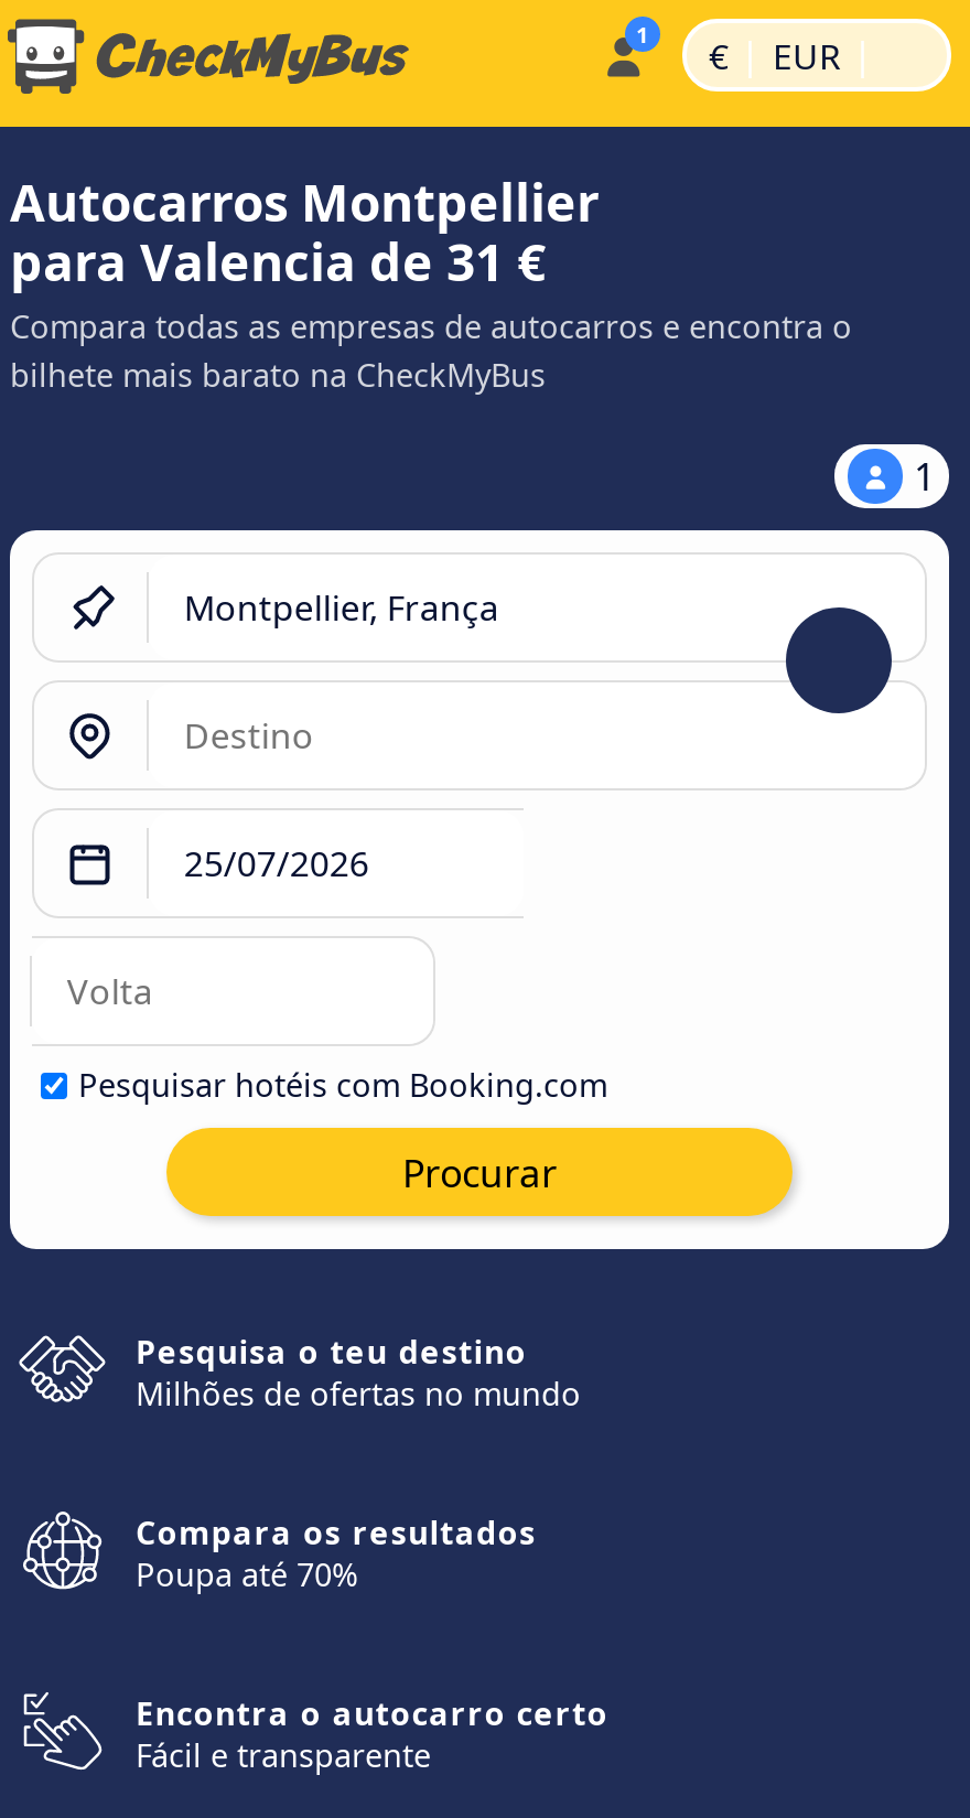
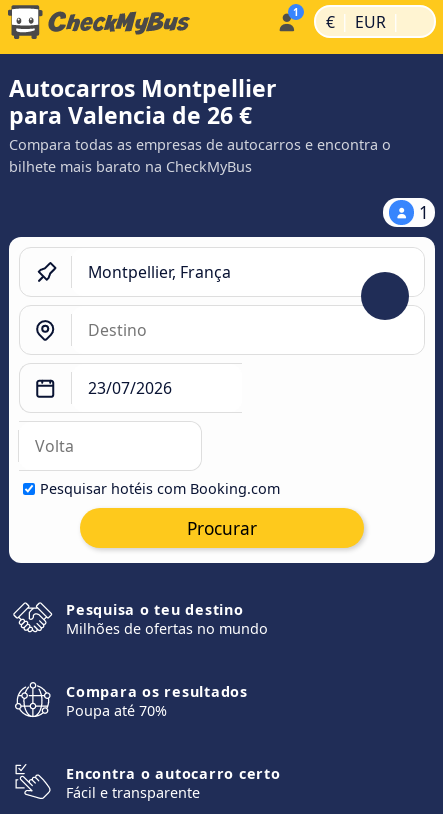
[10,226,546,297] para Valencia de 31 € -> [9,99,252,131] para Valencia de 26 €

